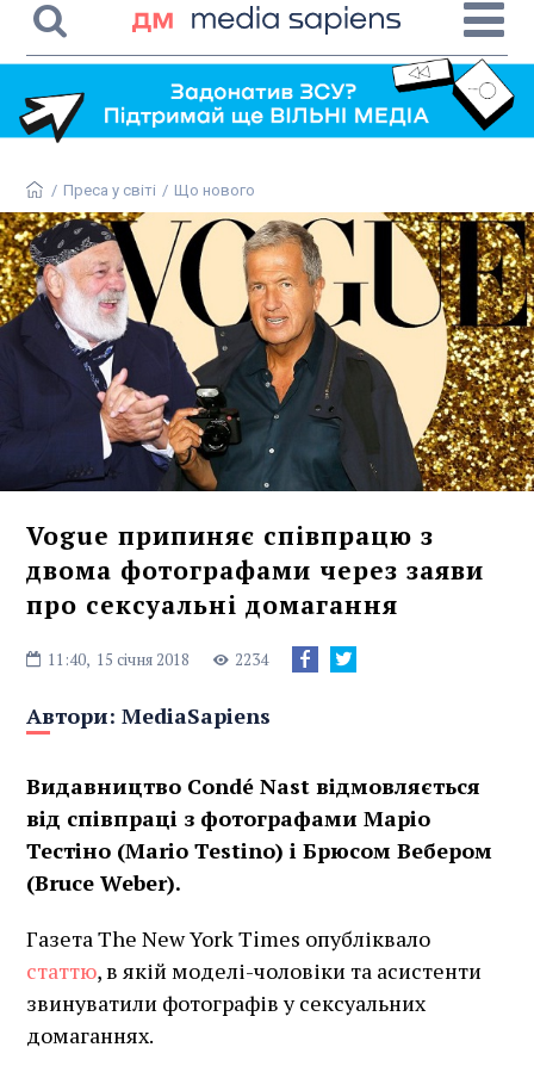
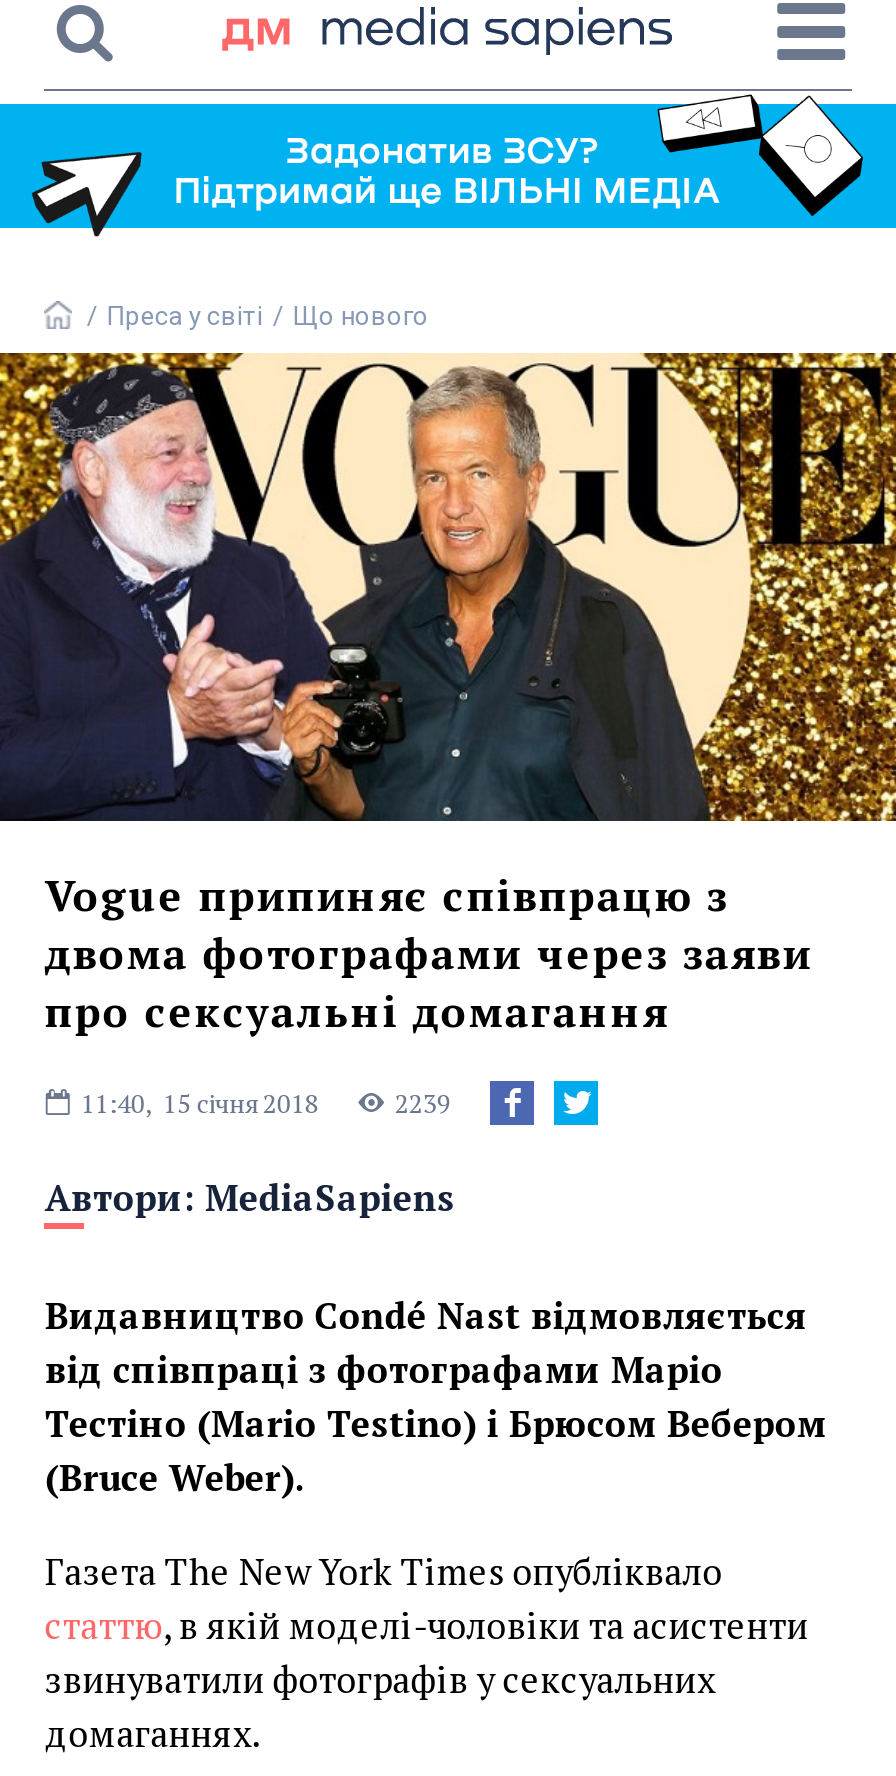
[235,649,269,670] 2234 -> [395,1085,451,1121] 2239

